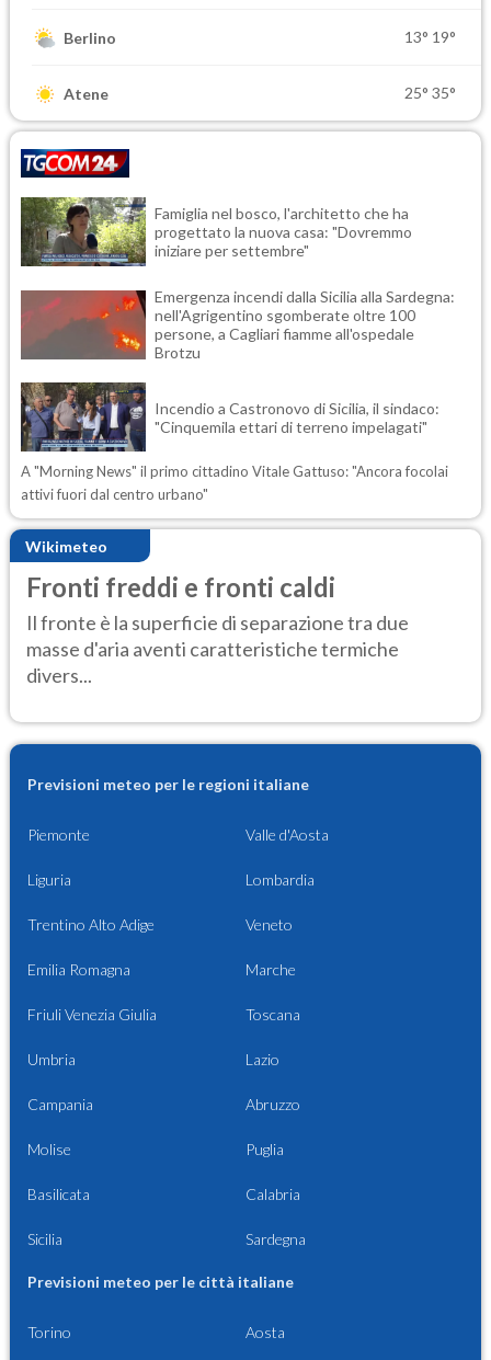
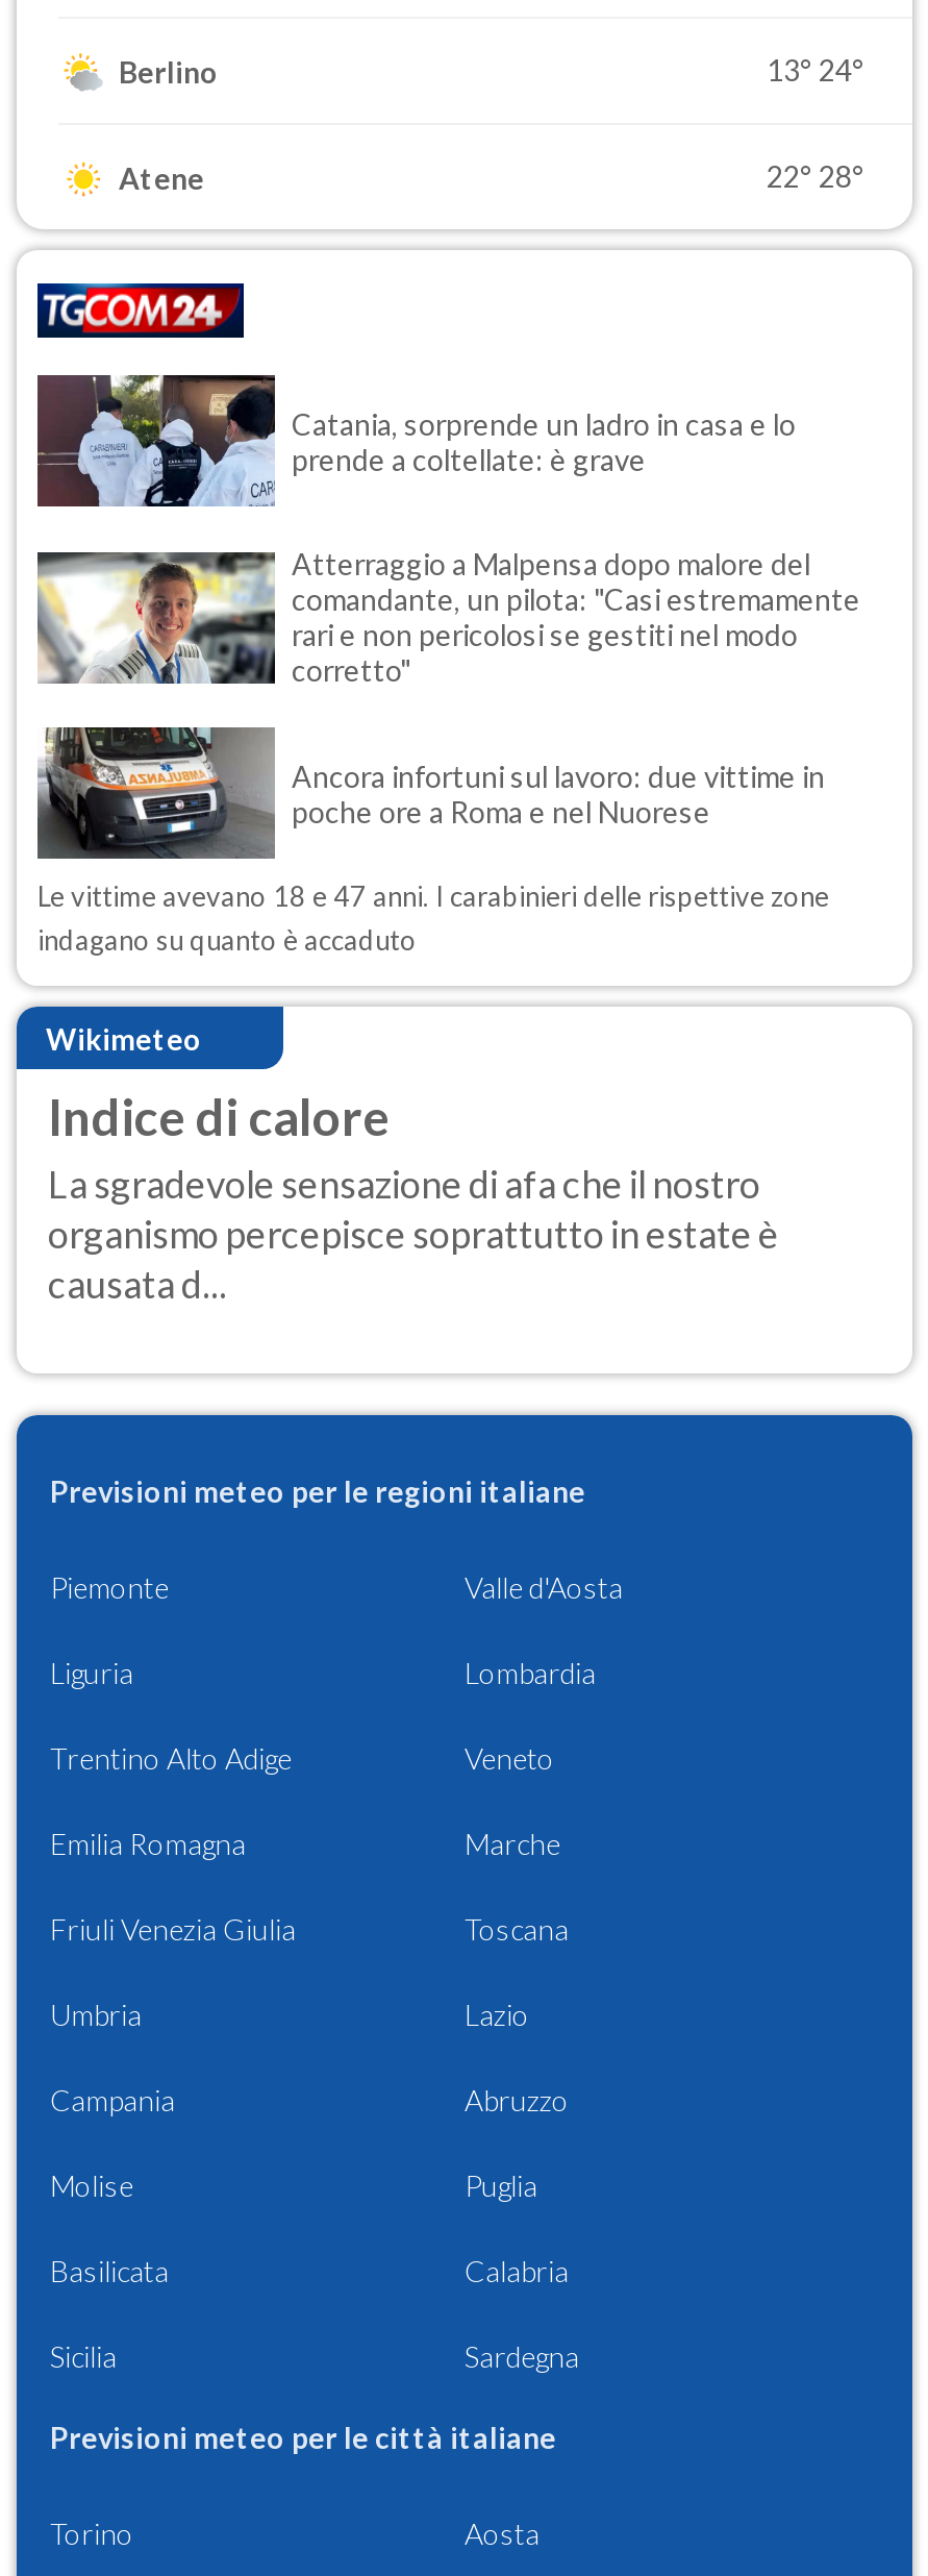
[404,27,456,46] 13° 19° -> [767,52,864,87] 13° 24°
[404,83,456,102] 25° 35° -> [767,158,864,194] 22° 28°
[22,196,412,267] [image] | Famiglia nel bosco, l'architetto che ha | progettato la nuova casa: "Dovremmo | iniziare per settembre" -> [37,373,796,506] [image] | Catania, sorprende un ladro in casa e lo | prende a coltellate: è grave
[21,288,455,362] [image] | Emergenza incendi dalla Sicilia alla Sardegna: | nell'Agrigentino sgomberate oltre 100 | persone, a Cagliari fiamme all'ospedale | Brotzu -> [37,547,860,689] [image] | Atterraggio a Malpensa dopo malore del | comandante, un pilota: "Casi estremamente | rari e non pericolosi se gestiti nel modo | corretto"
[20,381,439,452] [image] | Incendio a Castronovo di Sicilia, il sindaco: | "Cinquemila ettari di terreno impelagati" -> [37,727,825,859] [image] | Ancora infortuni sul lavoro: due vittime in | poche ore a Roma e nel Nuorese
[21,463,448,503] A "Morning News" il primo cittadino Vitale Gattuso: "Ancora focolai | attivi fuori dal centro urbano" -> [37,880,829,957] Le vittime avevano 18 e 47 anni. I carabinieri delle rispettive zone | indagano su quanto è accaduto
[26,571,409,687] Fronti freddi e fronti caldi | Il fronte è la superficie di separazione tra due | masse d'aria aventi caratteristiche termiche | divers... -> [48,1087,779,1307] Indice di calore | La sgradevole sensazione di afa che il nostro | organismo percepisce soprattutto in estate è | causata d...

